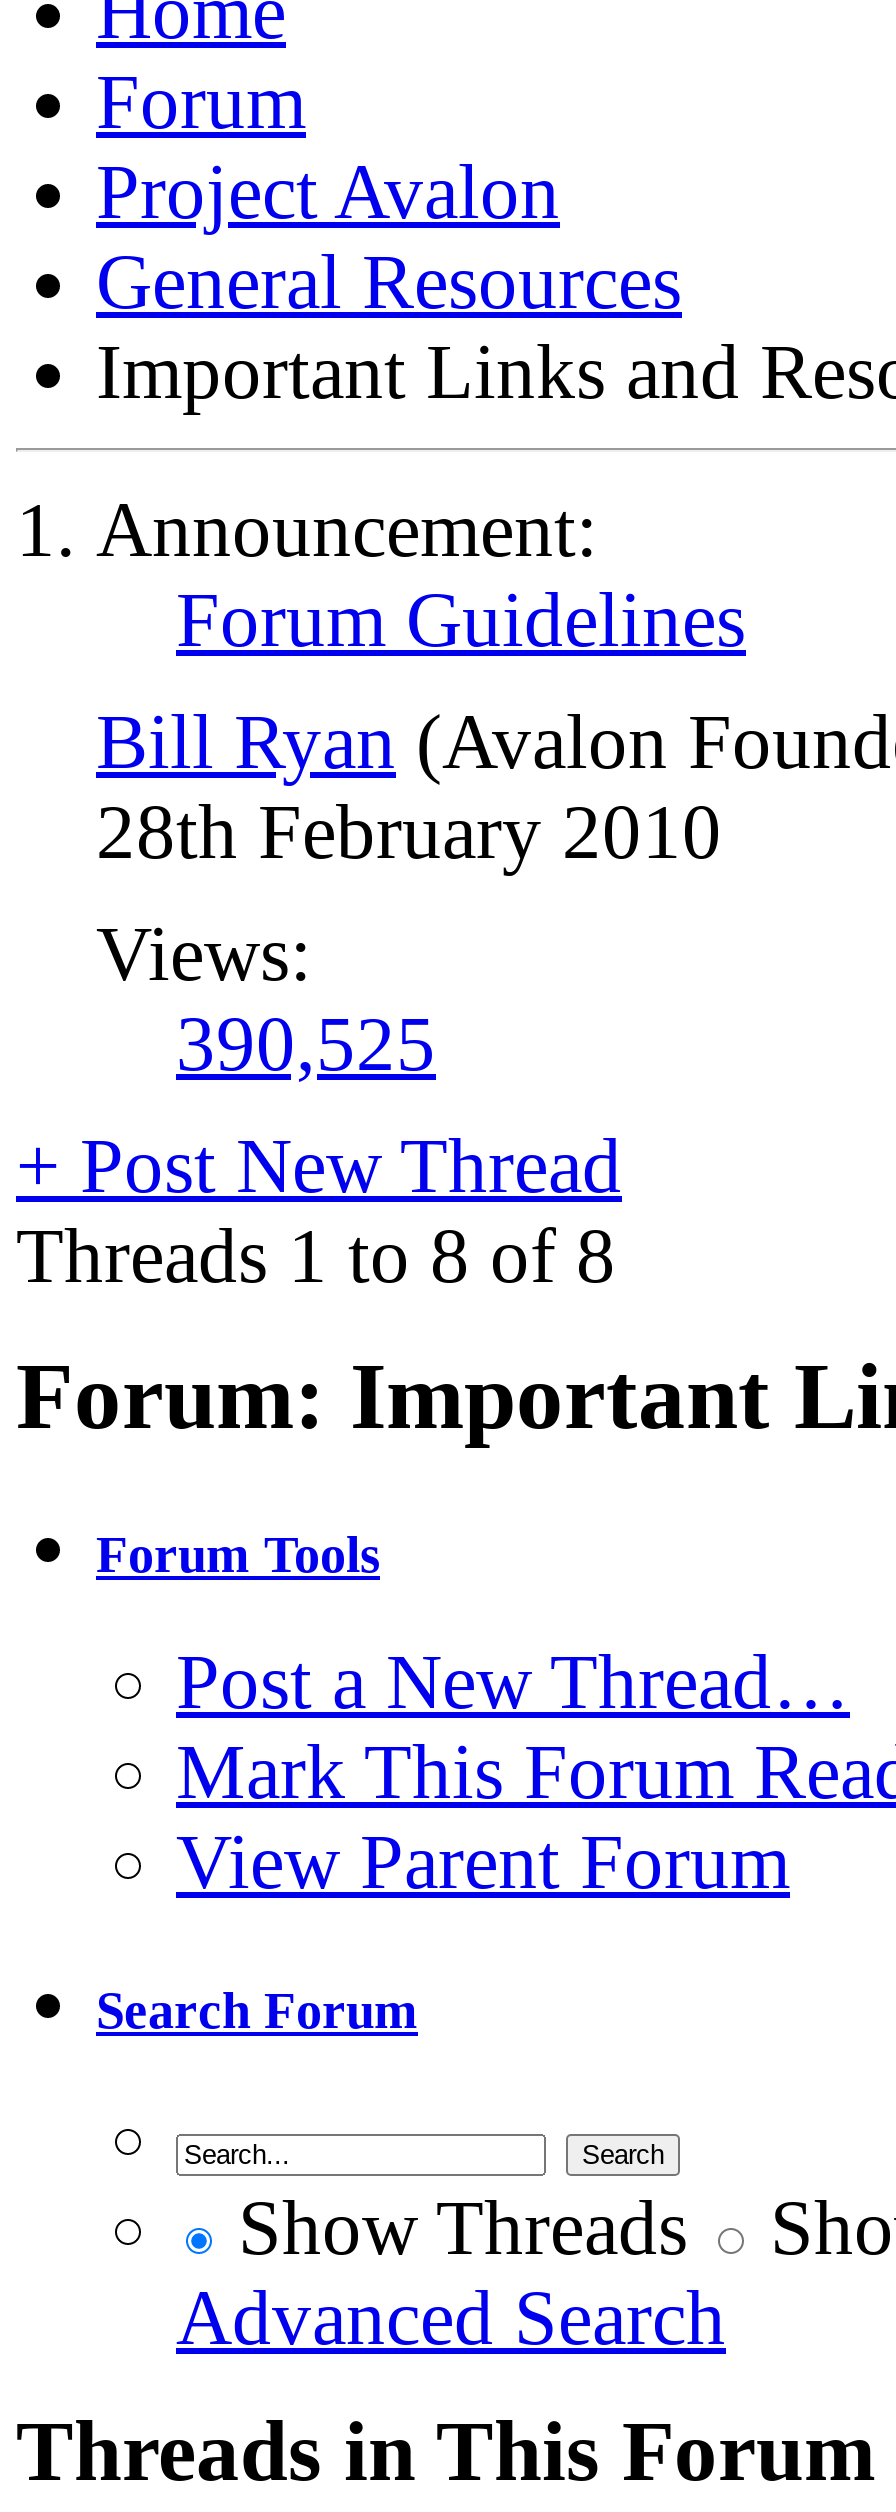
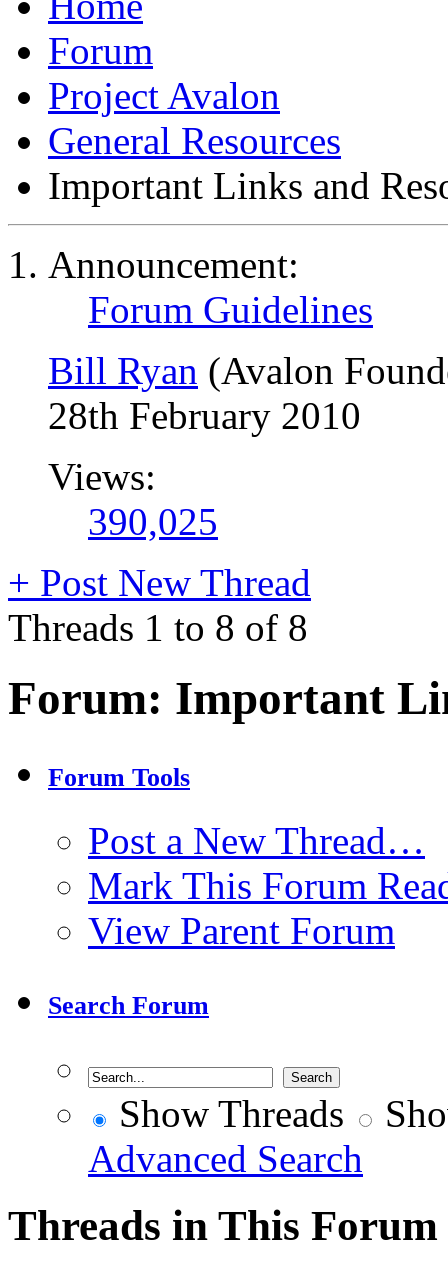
[176,1000,436,1086] 390,525 -> [88,500,218,543] 390,025

